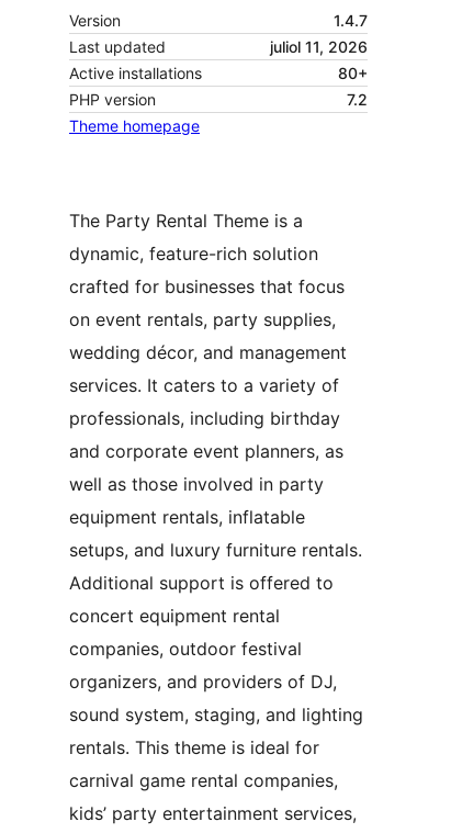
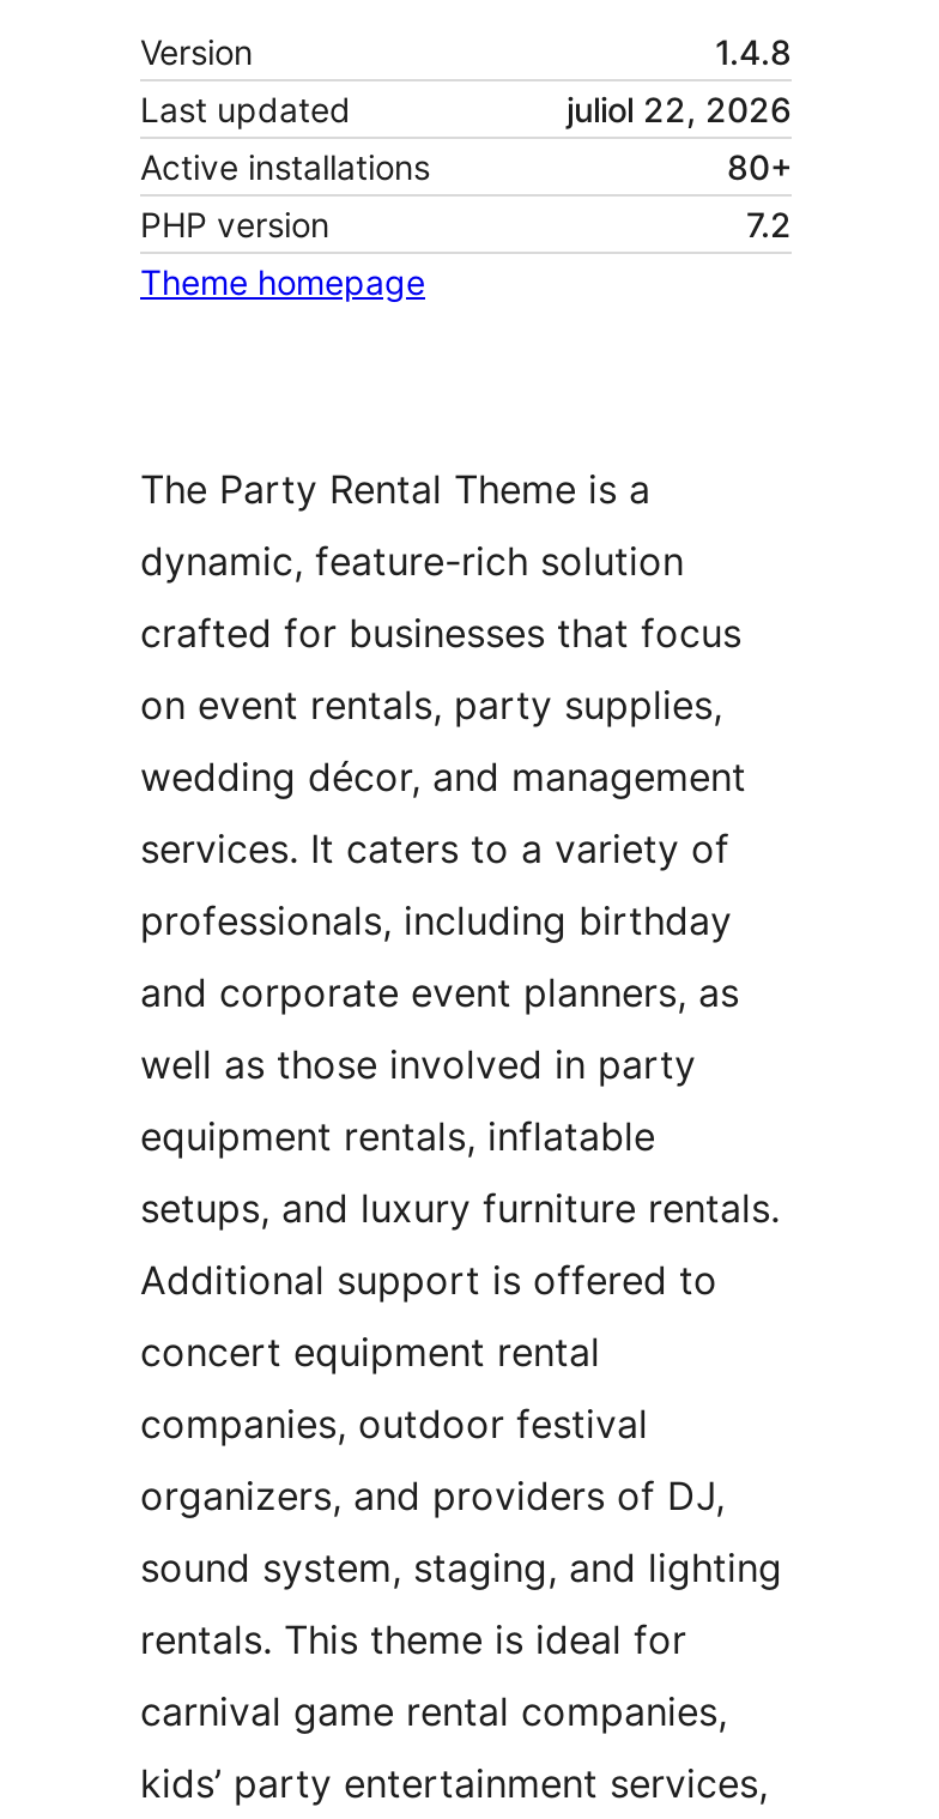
[334,11,368,30] 1.4.7 -> [715,32,792,72] 1.4.8
[270,38,368,56] juliol 11, 2026 -> [567,89,792,130] juliol 22, 2026

